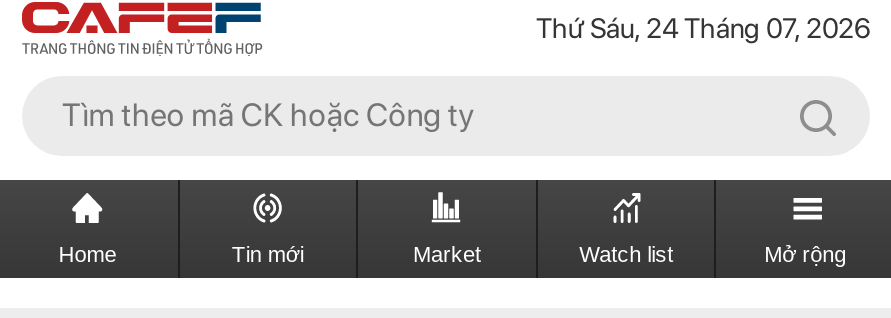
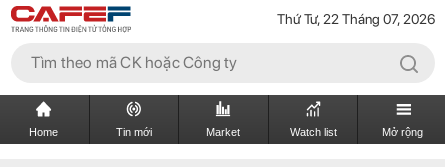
[536,12,870,44] Thứ Sáu, 24 Tháng 07, 2026 -> [277,11,435,27] Thứ Tư, 22 Tháng 07, 2026

